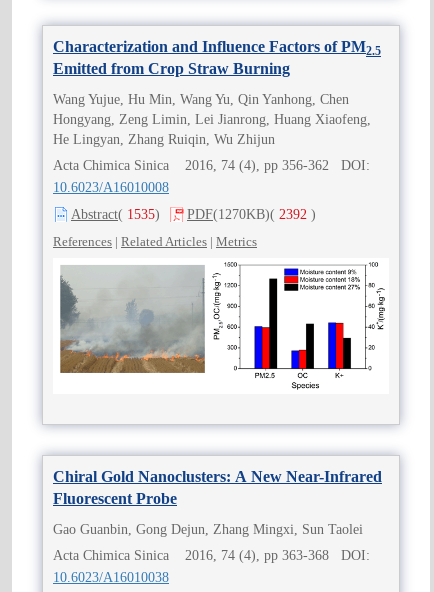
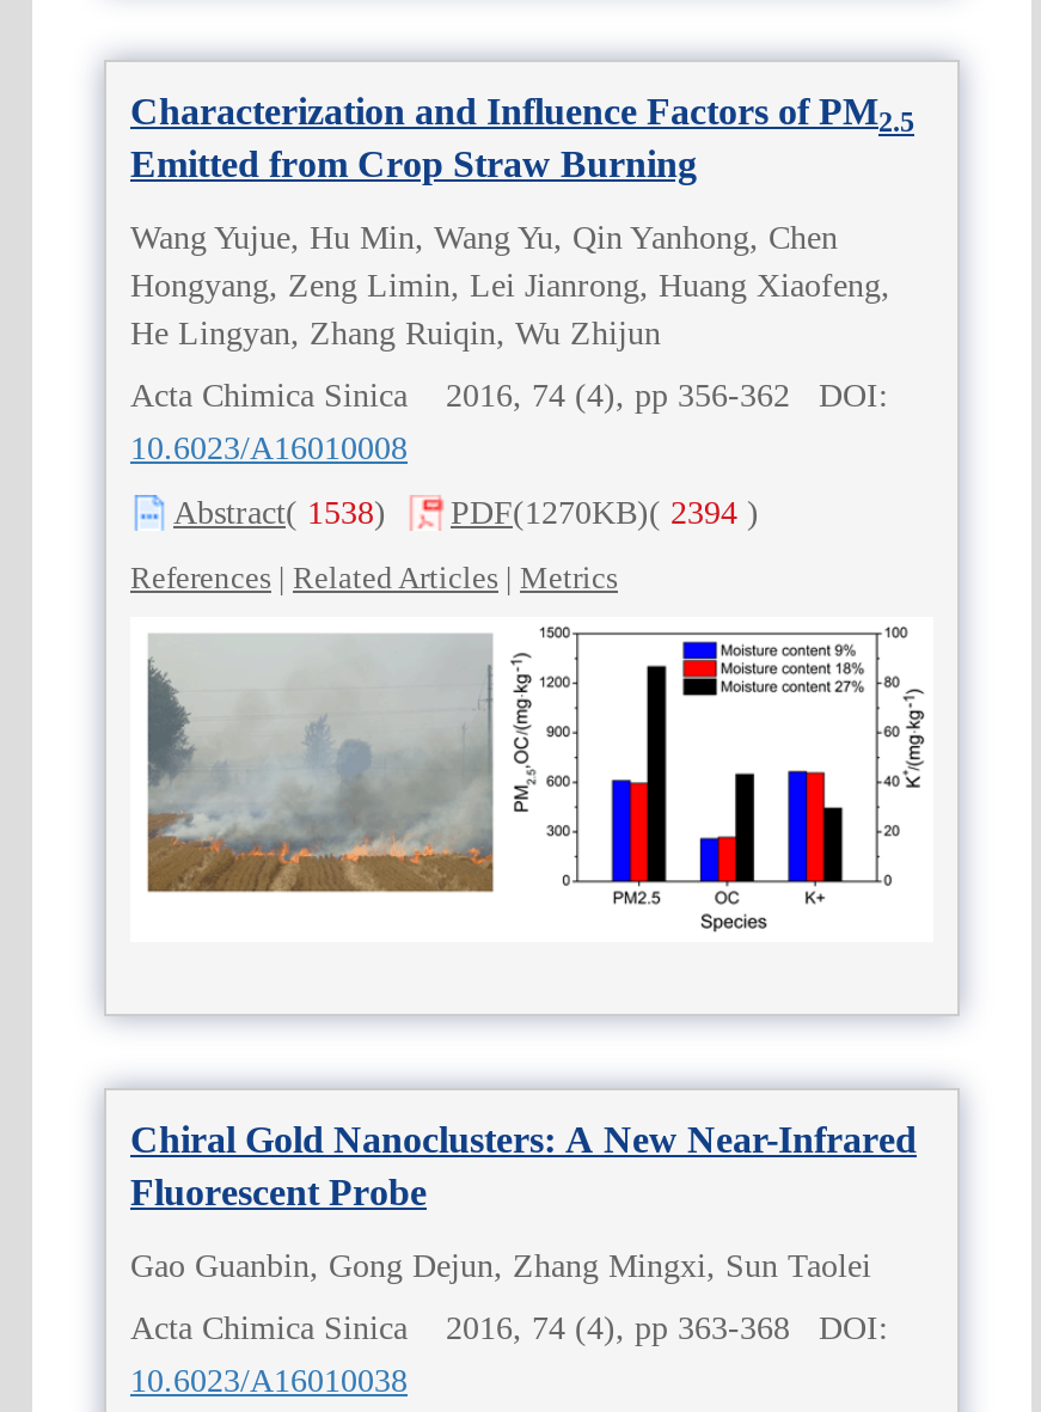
[71,207,160,222] Abstract(1535) -> [173,495,386,531] Abstract(1538)
[187,207,316,222] PDF(1270KB)(2392) -> [451,495,759,531] PDF(1270KB)(2394)

